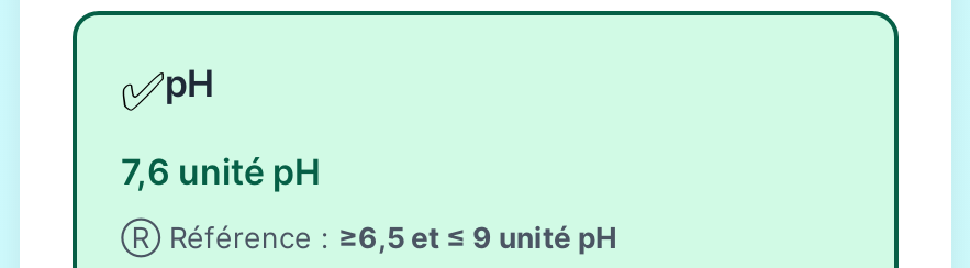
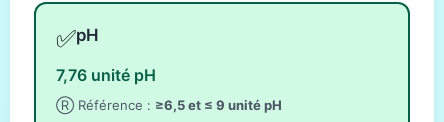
[121,150,321,194] 7,6 unité pH -> [56,65,156,85] 7,76 unité pH

